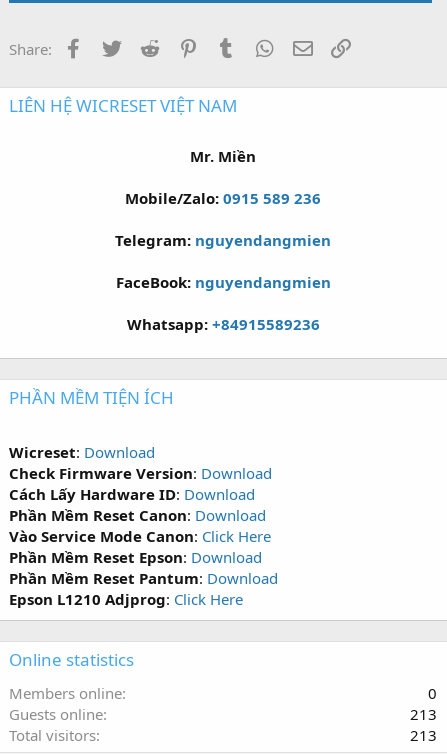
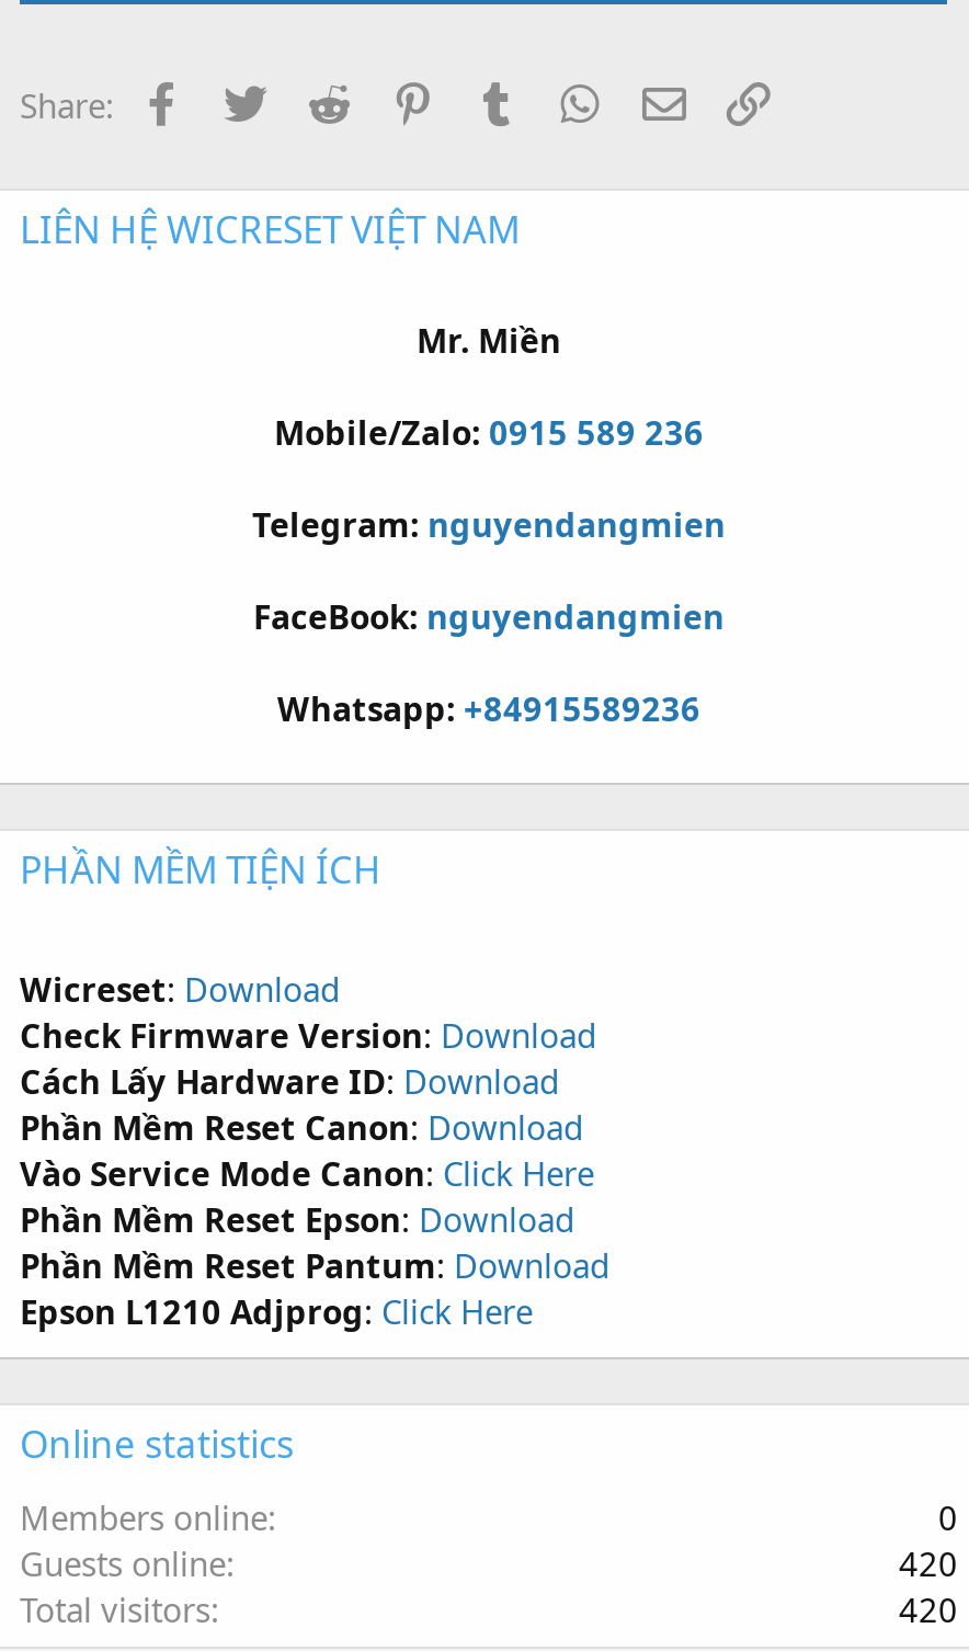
[410,704,437,724] 213 -> [899,1541,958,1585] 420
[410,725,437,745] 213 -> [899,1587,958,1631] 420

